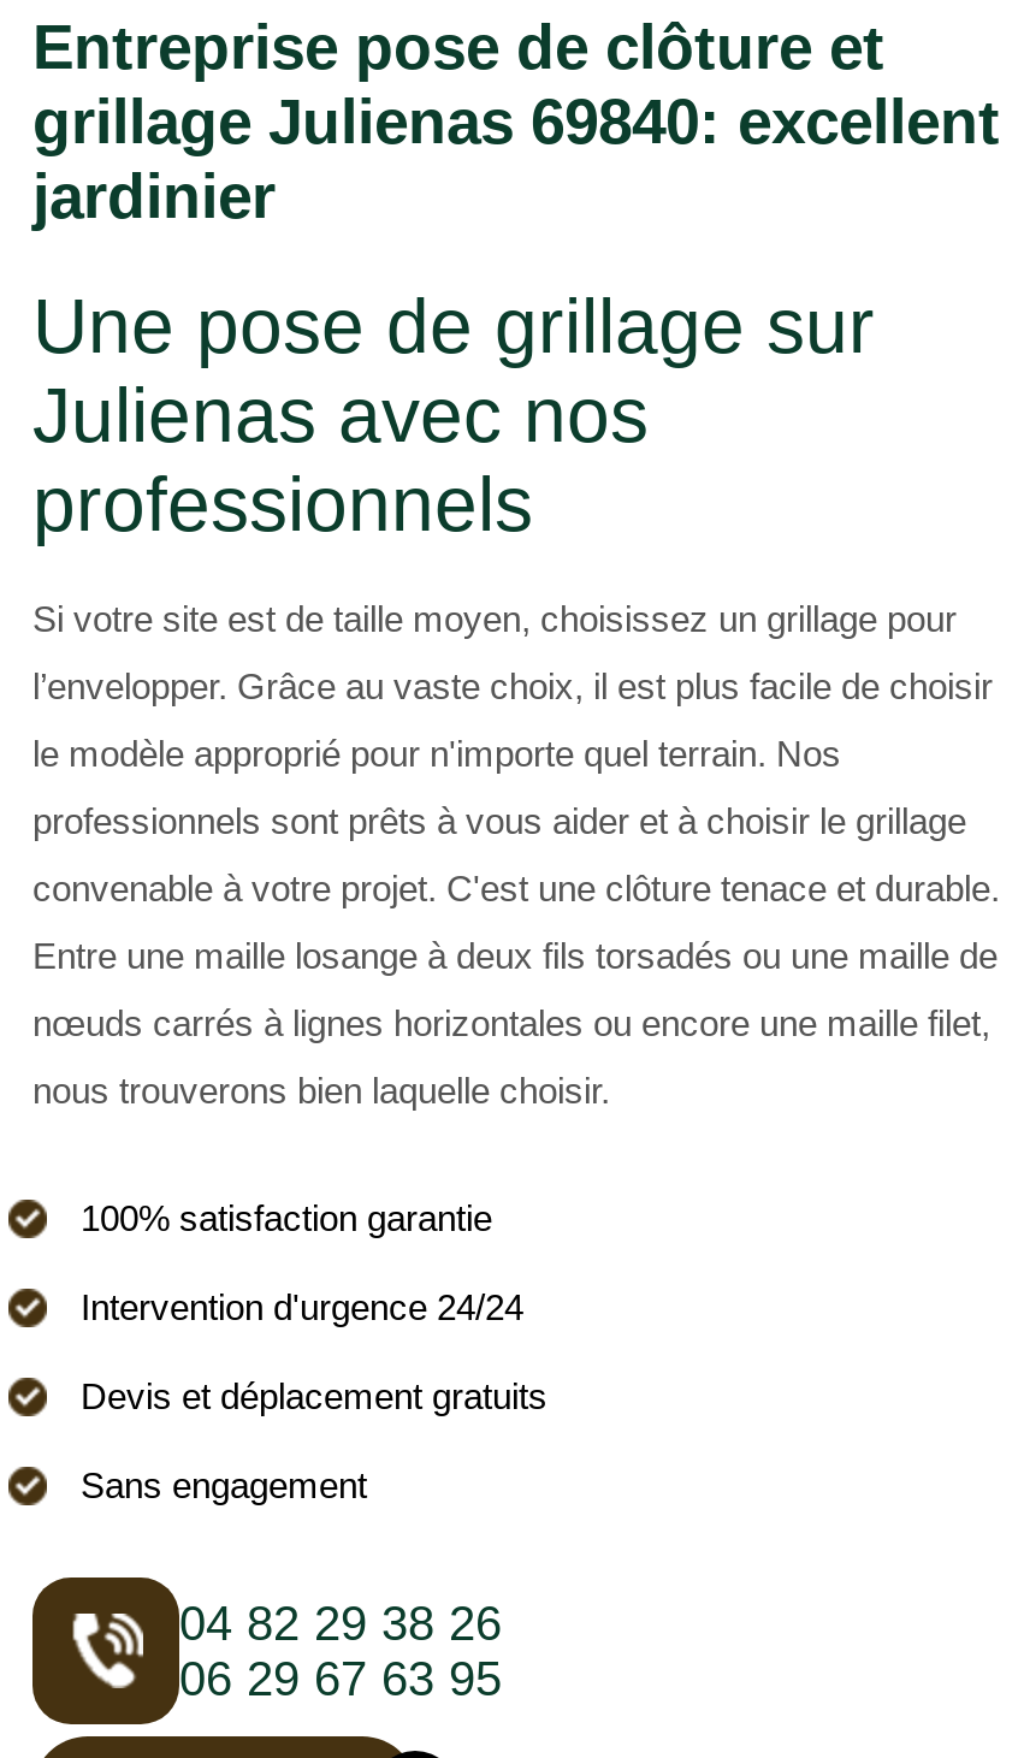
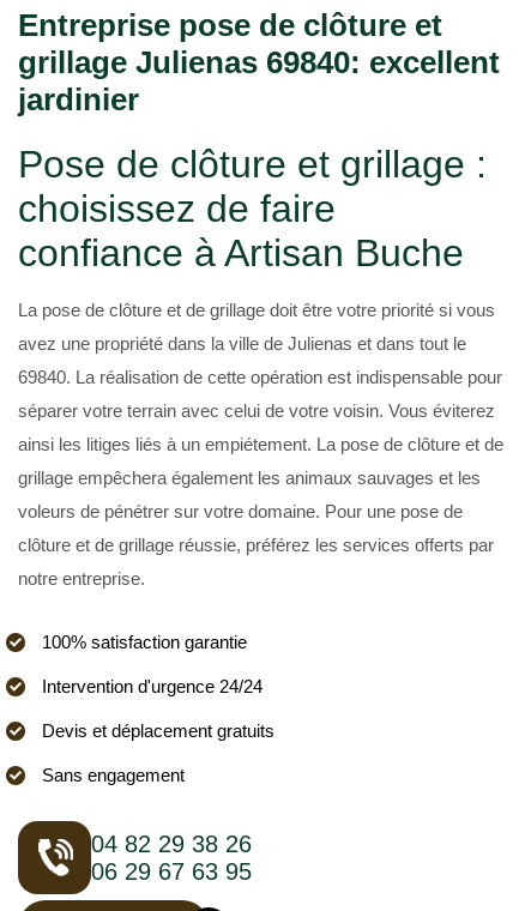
[32,283,1000,1111] Une pose de grillage sur | Julienas avec nos | professionnels | Si votre site est de taille moyen, choisissez un grillage pour | l’envelopper. Grâce au vaste choix, il est plus facile de choisir | le modèle approprié pour n'importe quel terrain. Nos | professionnels sont prêts à vous aider et à choisir le grillage | convenable à votre projet. C'est une clôture tenace et durable. | Entre une maille losange à deux fils torsadés ou une maille de | nœuds carrés à lignes horizontales ou encore une maille filet, | nous trouverons bien laquelle choisir. -> [18,143,503,589] Pose de clôture et grillage : | choisissez de faire | confiance à Artisan Buche | La pose de clôture et de grillage doit être votre priorité si vous | avez une propriété dans la ville de Julienas et dans tout le | 69840. La réalisation de cette opération est indispensable pour | séparer votre terrain avec celui de votre voisin. Vous éviterez | ainsi les litiges liés à un empiétement. La pose de clôture et de | grillage empêchera également les animaux sauvages et les | voleurs de pénétrer sur votre domaine. Pour une pose de | clôture et de grillage réussie, préférez les services offerts par | notre entreprise.

